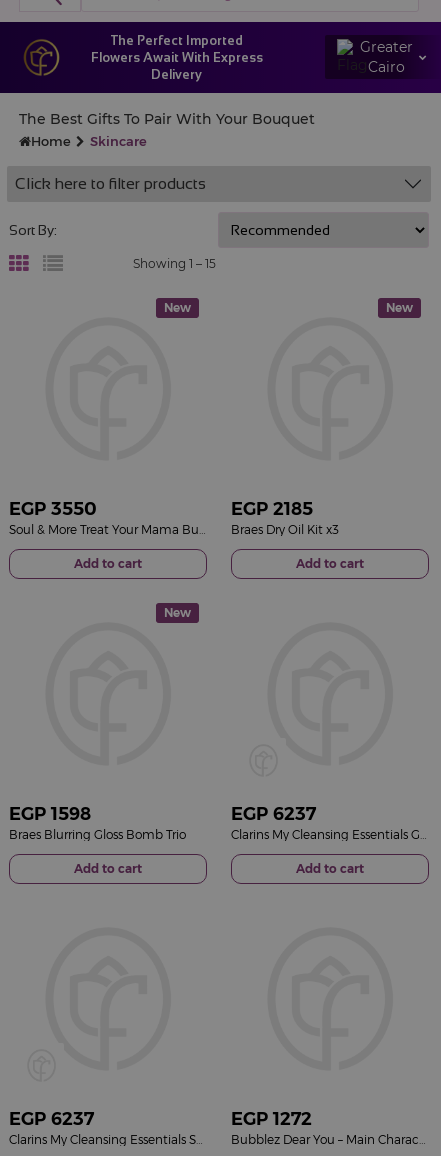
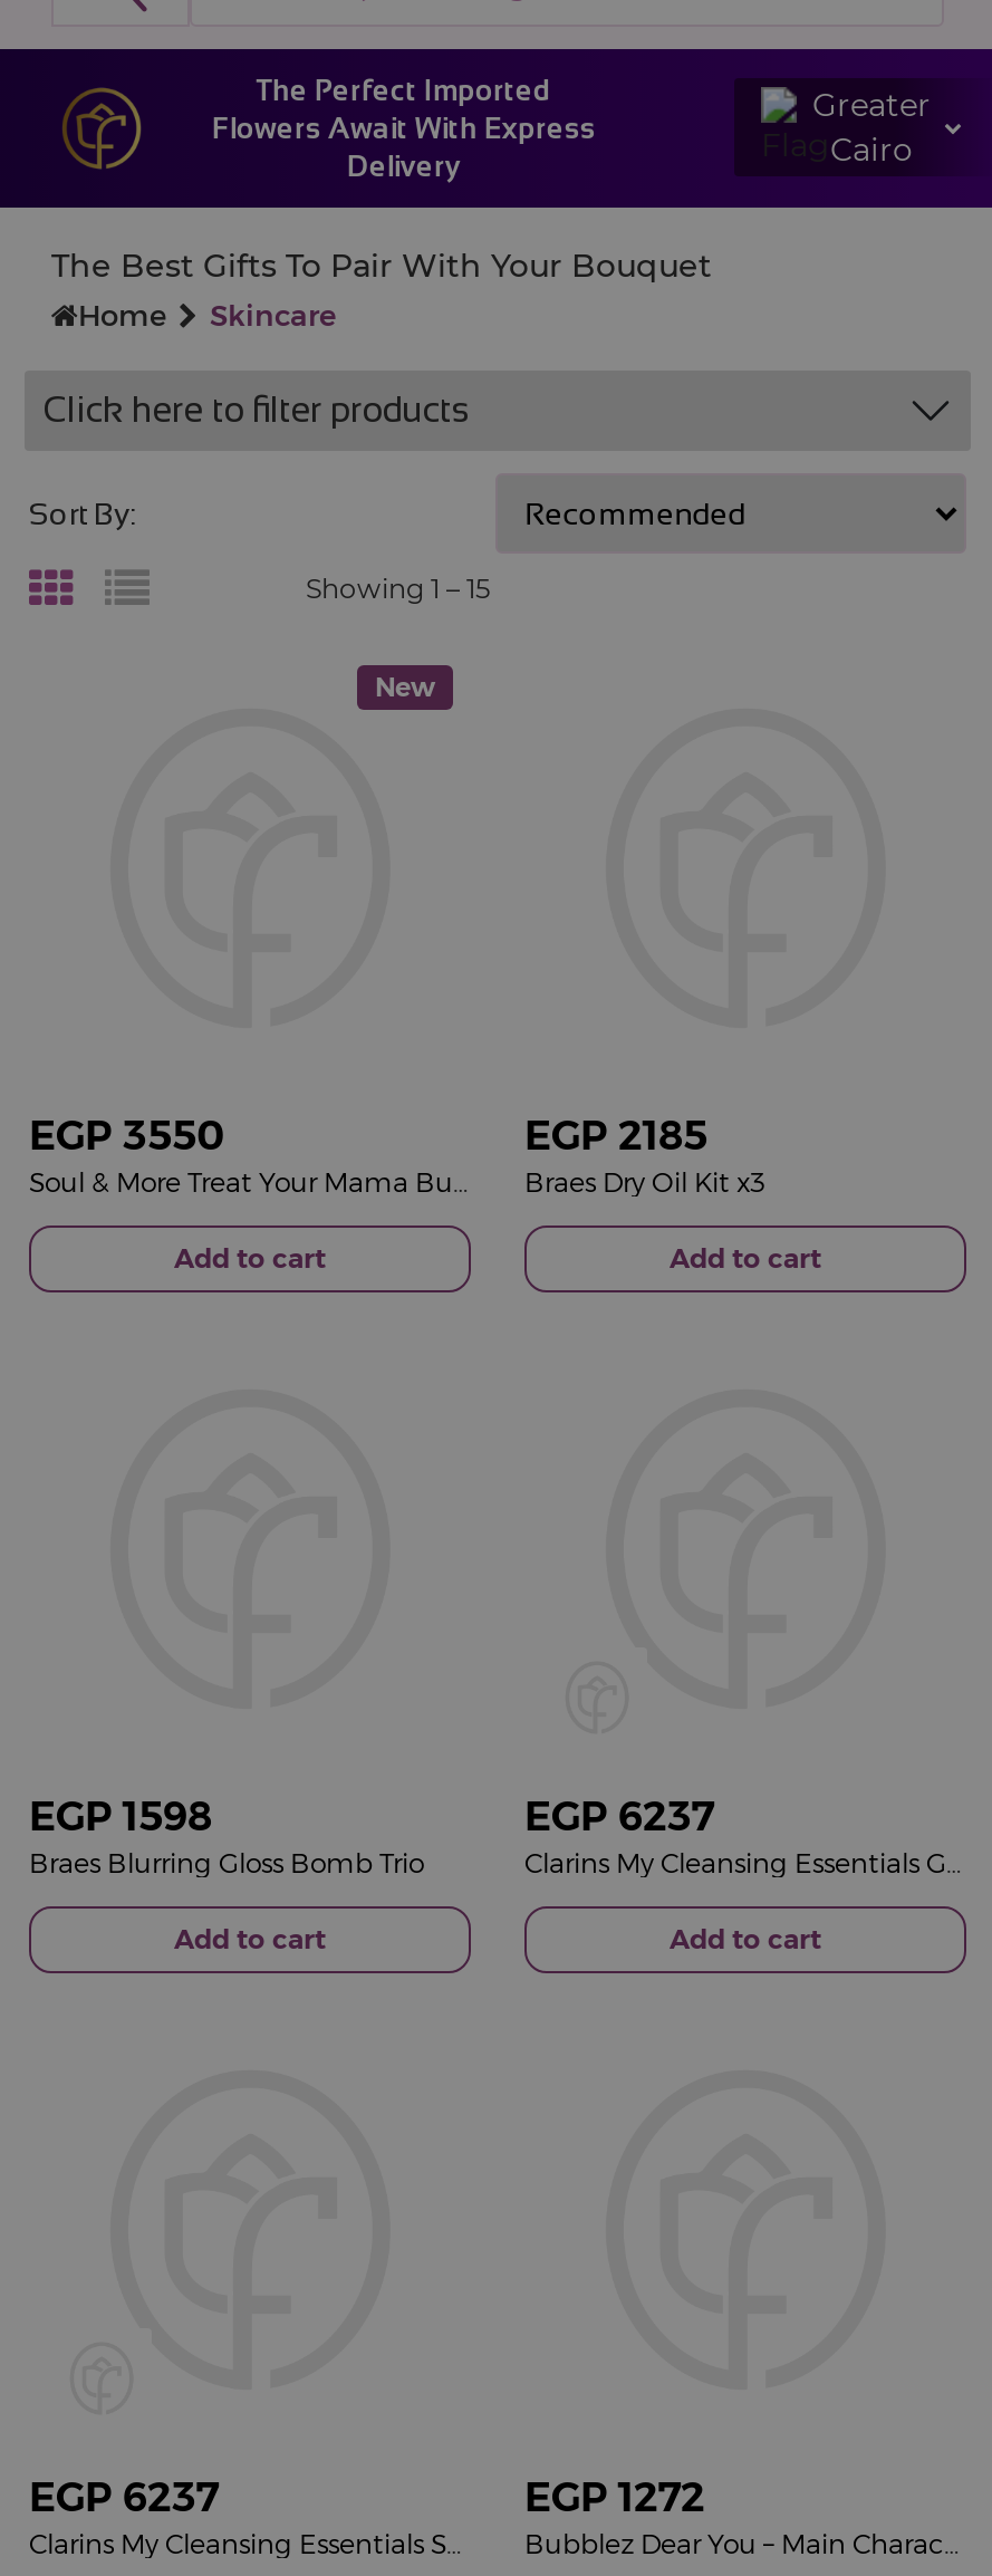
[386,300,413,315] New -> none
[164,605,191,620] New -> none

